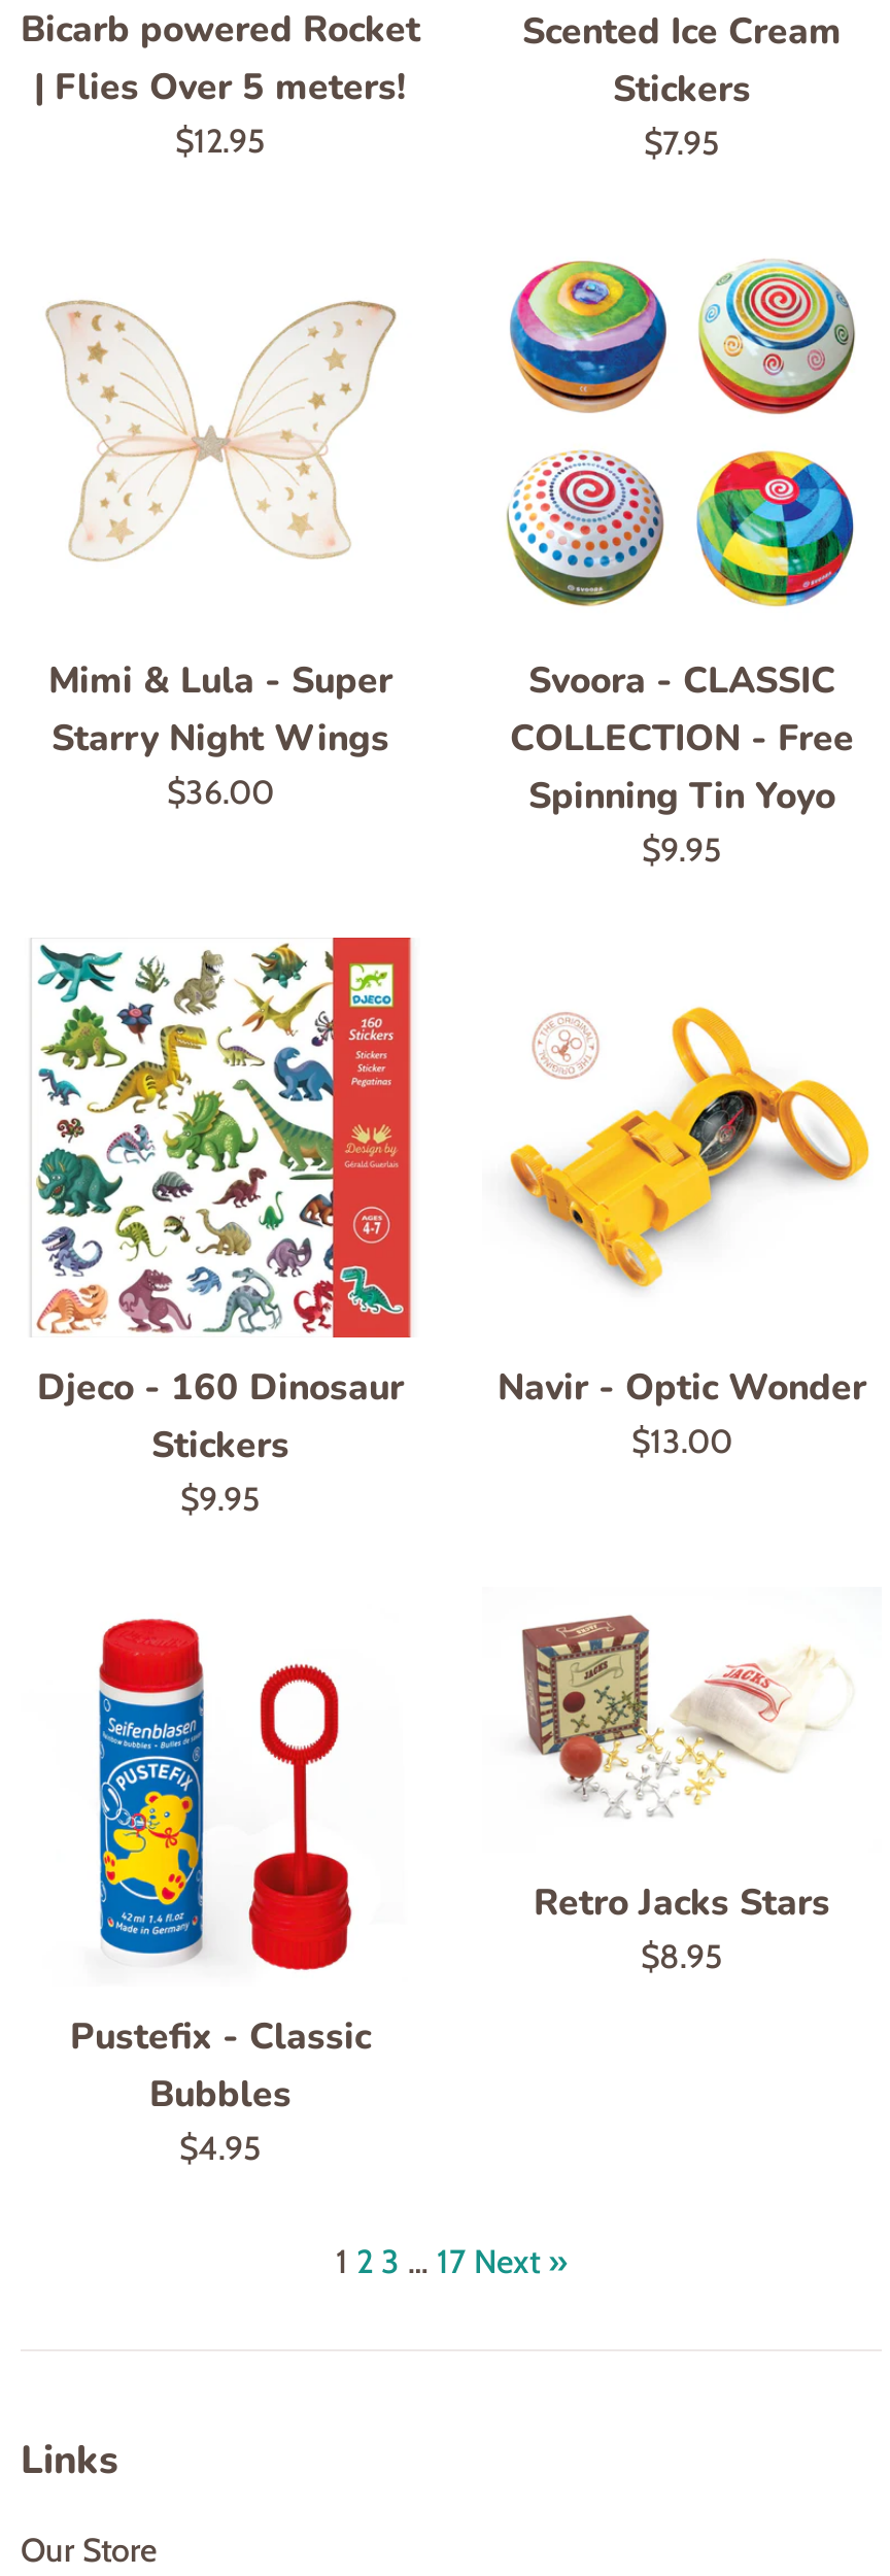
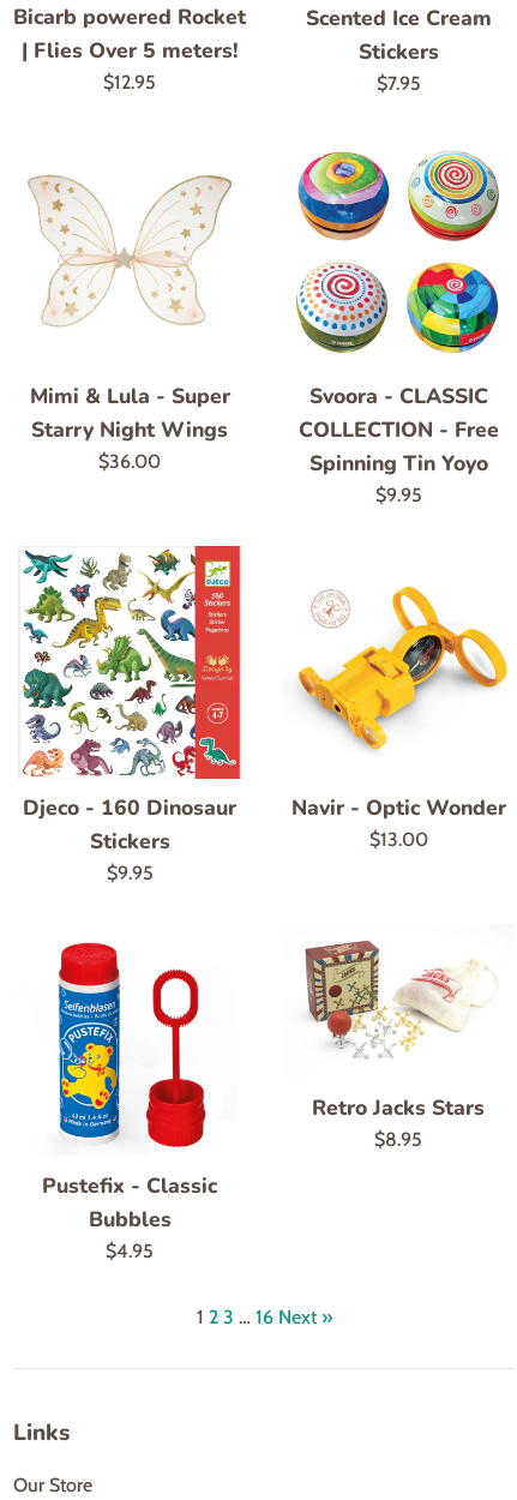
[336,2242,567,2281] 1 2 3 … 17 Next » -> [196,1305,332,1328] 1 2 3 … 16 Next »

